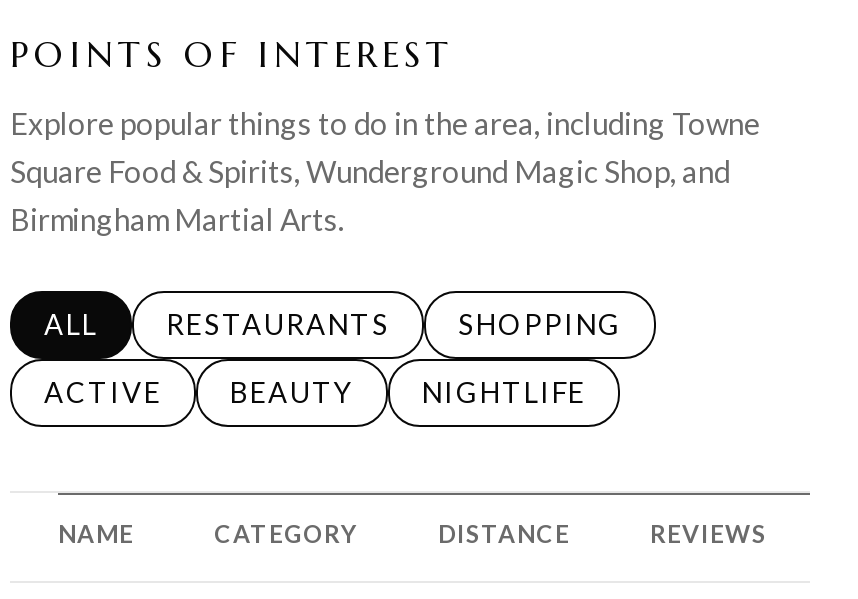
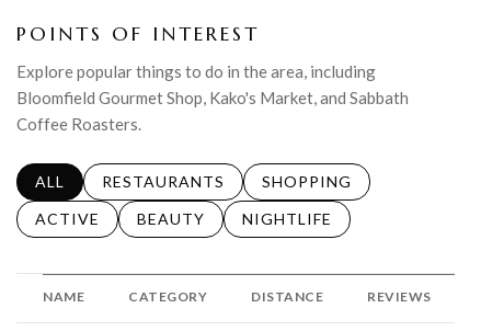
[10,104,760,236] Explore popular things to do in the area, including Towne | Square Food & Spirits, Wunderground Magic Shop, and | Birmingham Martial Arts. -> [16,61,409,133] Explore popular things to do in the area, including | Bloomfield Gourmet Shop, Kako's Market, and Sabbath | Coffee Roasters.

